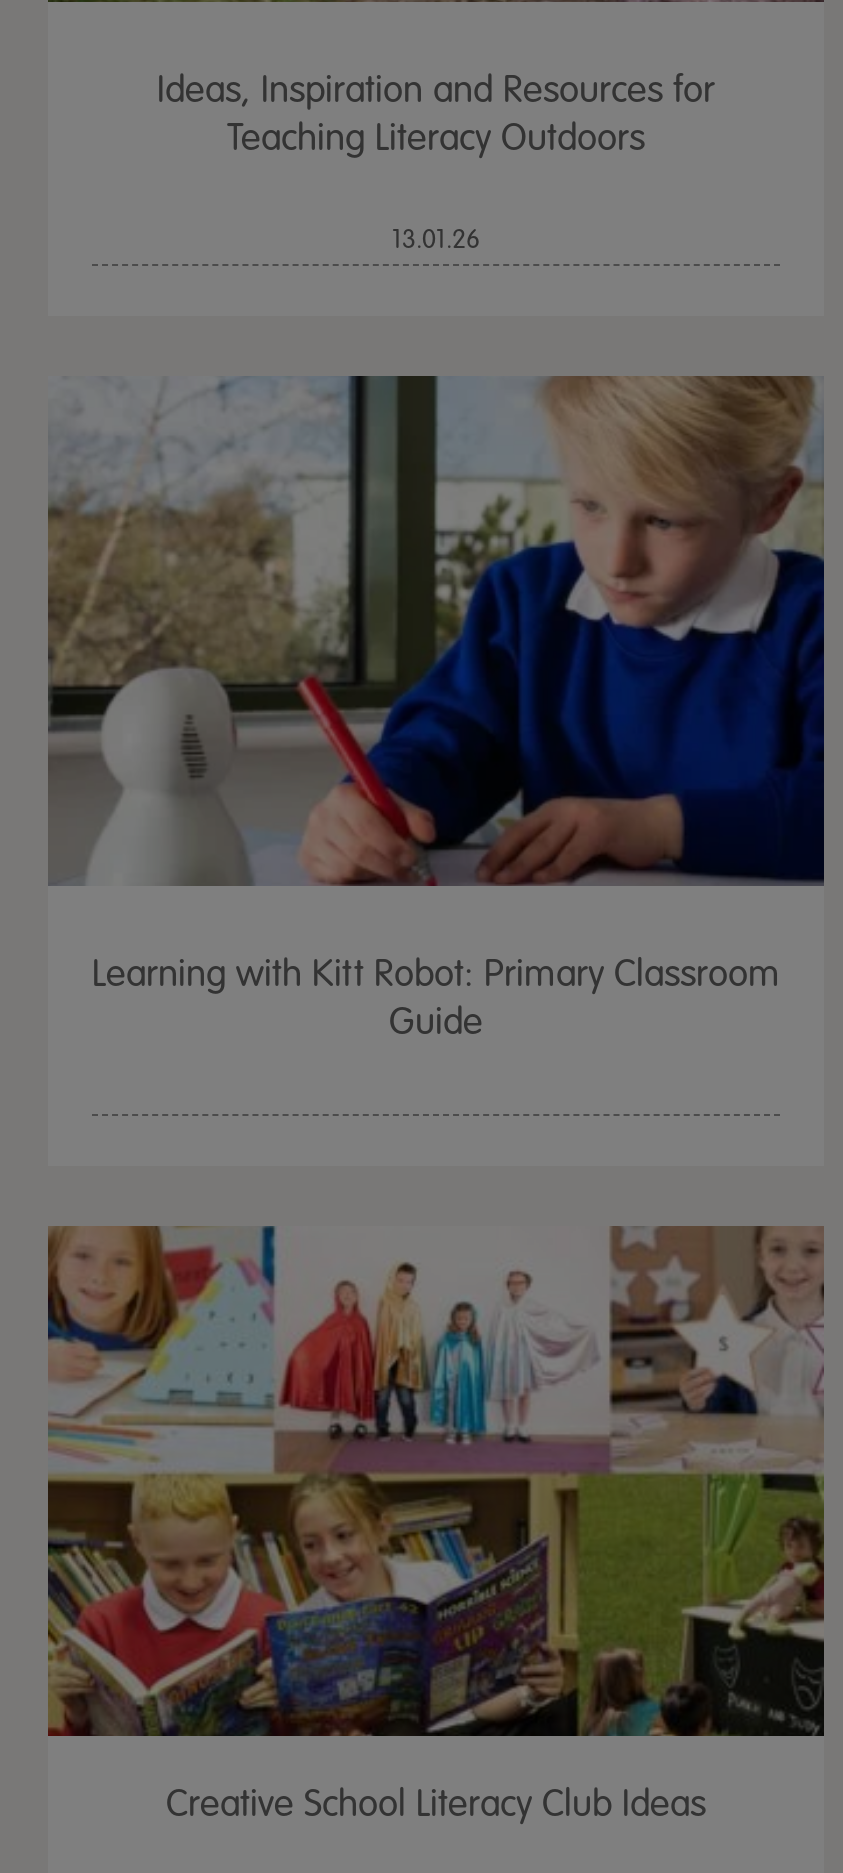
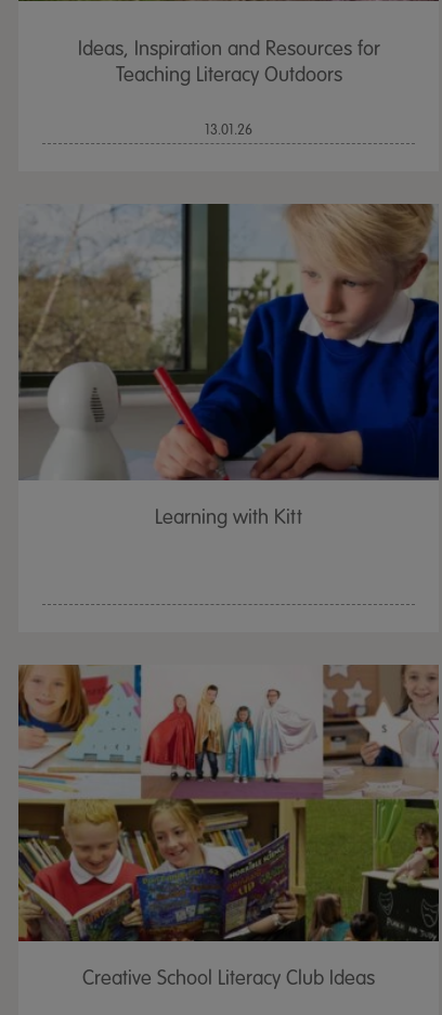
[92,952,780,1044] Learning with Kitt Robot: Primary Classroom | Guide -> [155,505,302,529] Learning with Kitt

